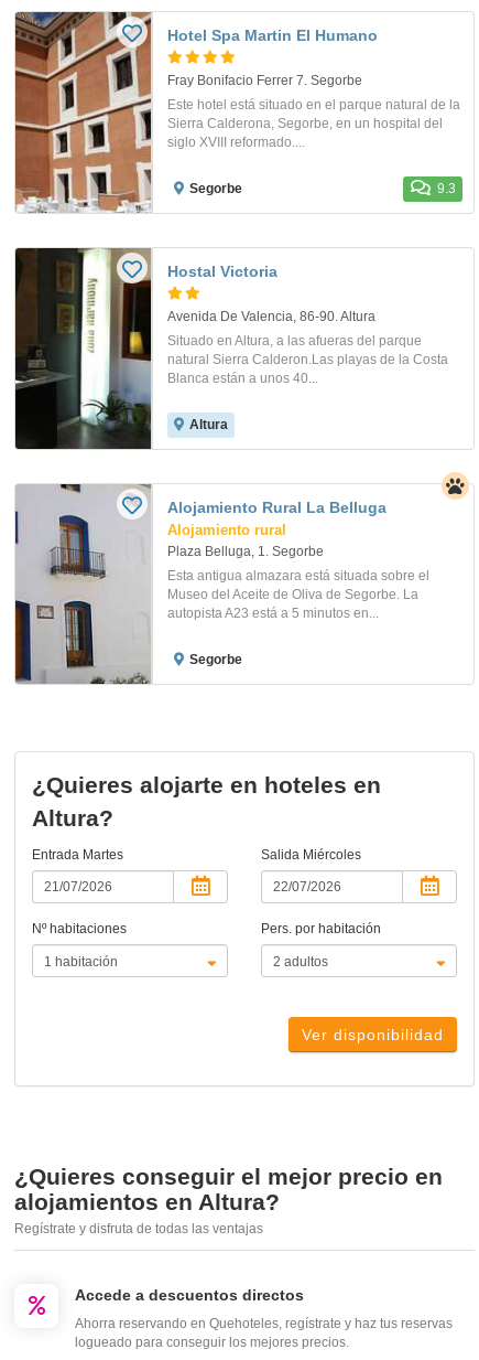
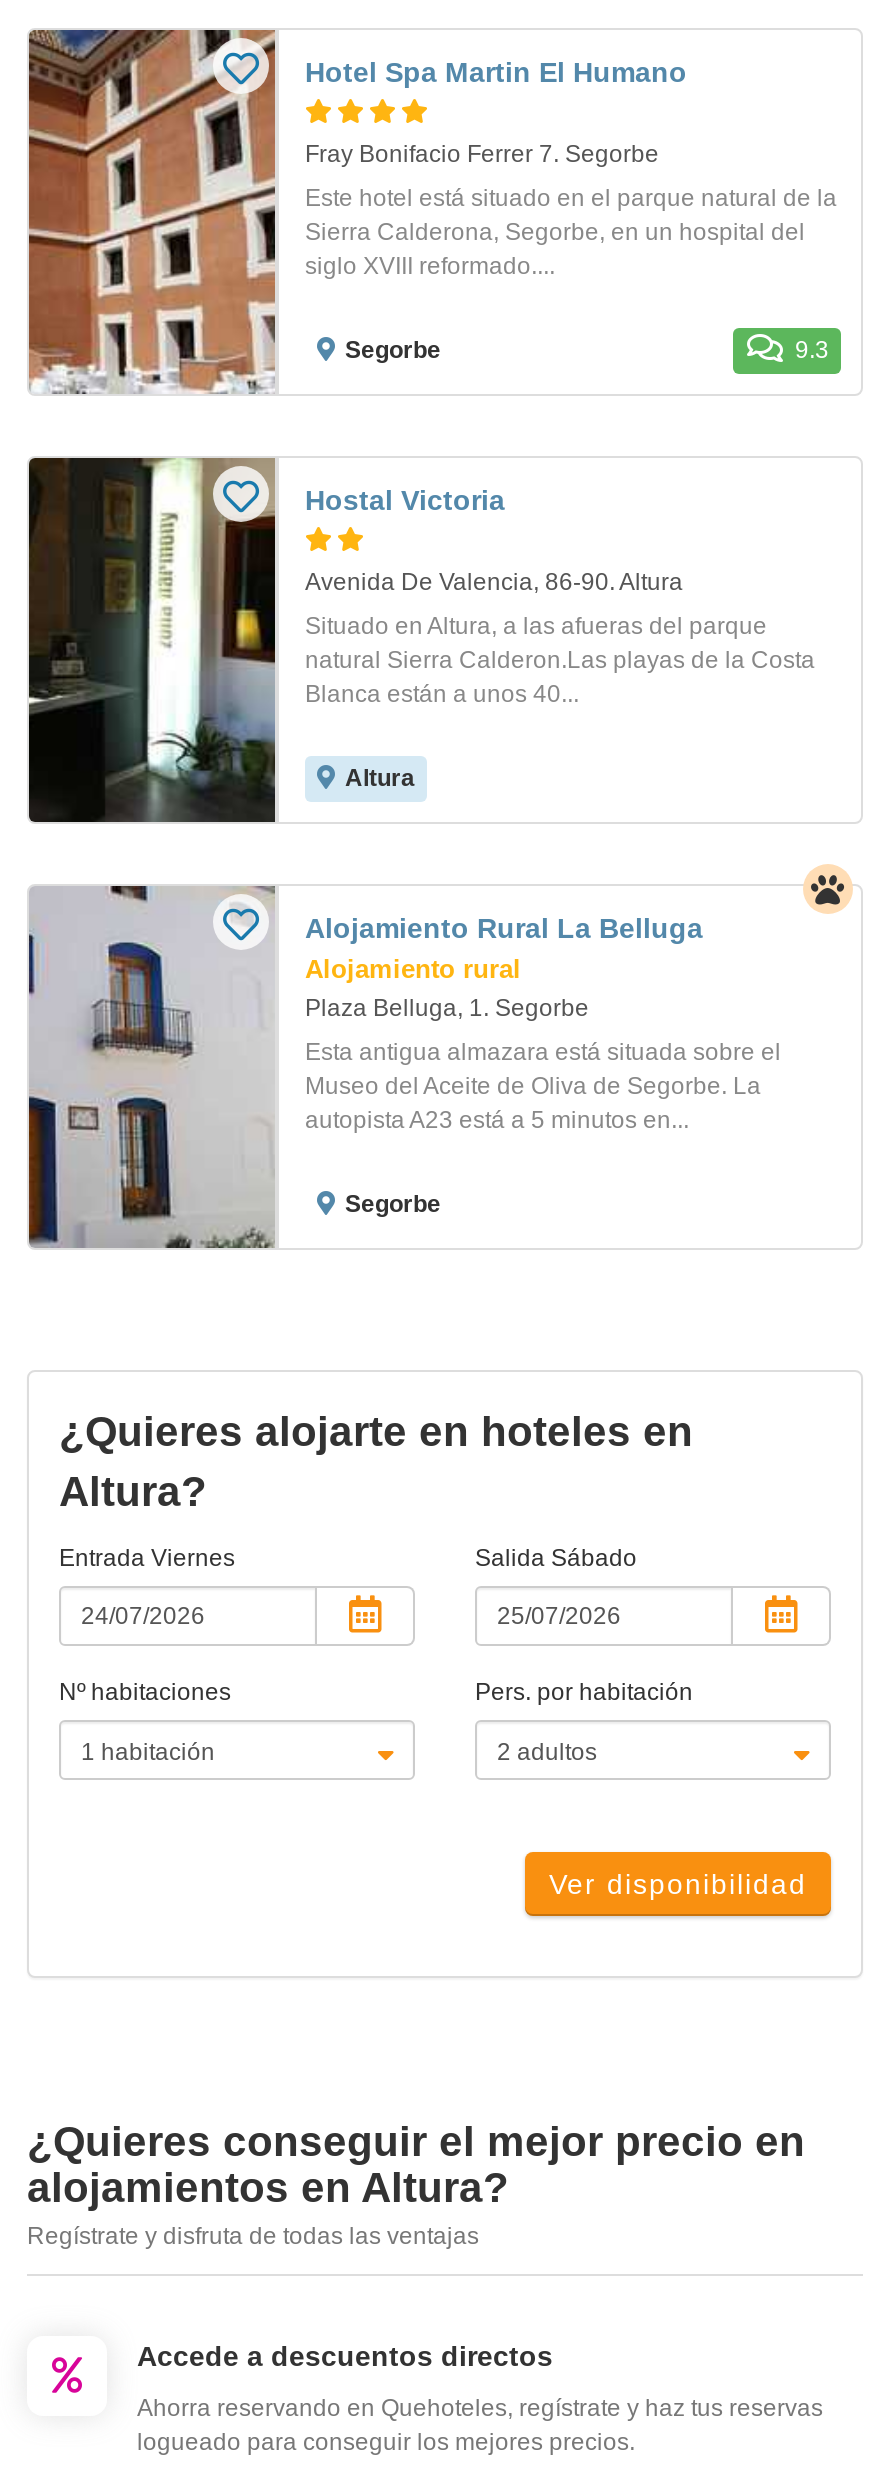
[32,847,123,863] Entrada Martes -> [59,1544,235,1572] Entrada Viernes
[261,847,361,863] Salida Miércoles -> [475,1544,637,1572] Salida Sábado

